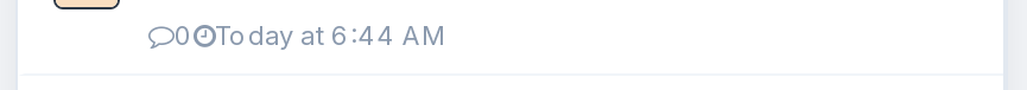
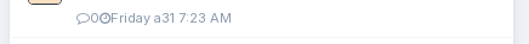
[175,19,445,52] 0 Today at 6:44 AM -> [90,10,232,26] 0 Friday a31 7:23 AM

